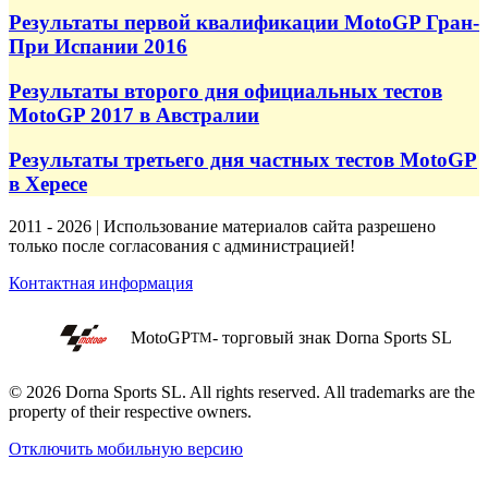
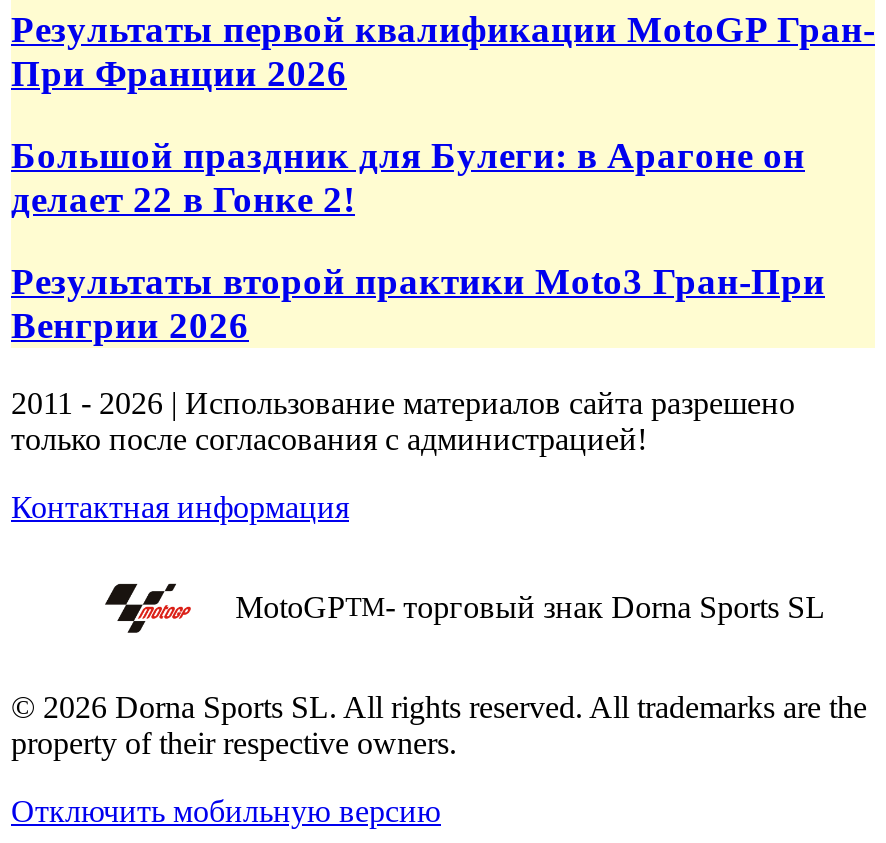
[9,35,187,58] При Испании 2016 -> [11,53,347,95] При Франции 2026
[9,80,442,127] Результаты второго дня официальных тестов | MotoGP 2017 в Австралии -> [11,134,805,220] Большой праздник для Булеги: в Арагоне он | делает 22 в Гонке 2!
[9,148,477,195] Результаты третьего дня частных тестов MotoGP | в Хересе -> [11,260,825,346] Результаты второй практики Moto3 Гран-При | Венгрии 2026

